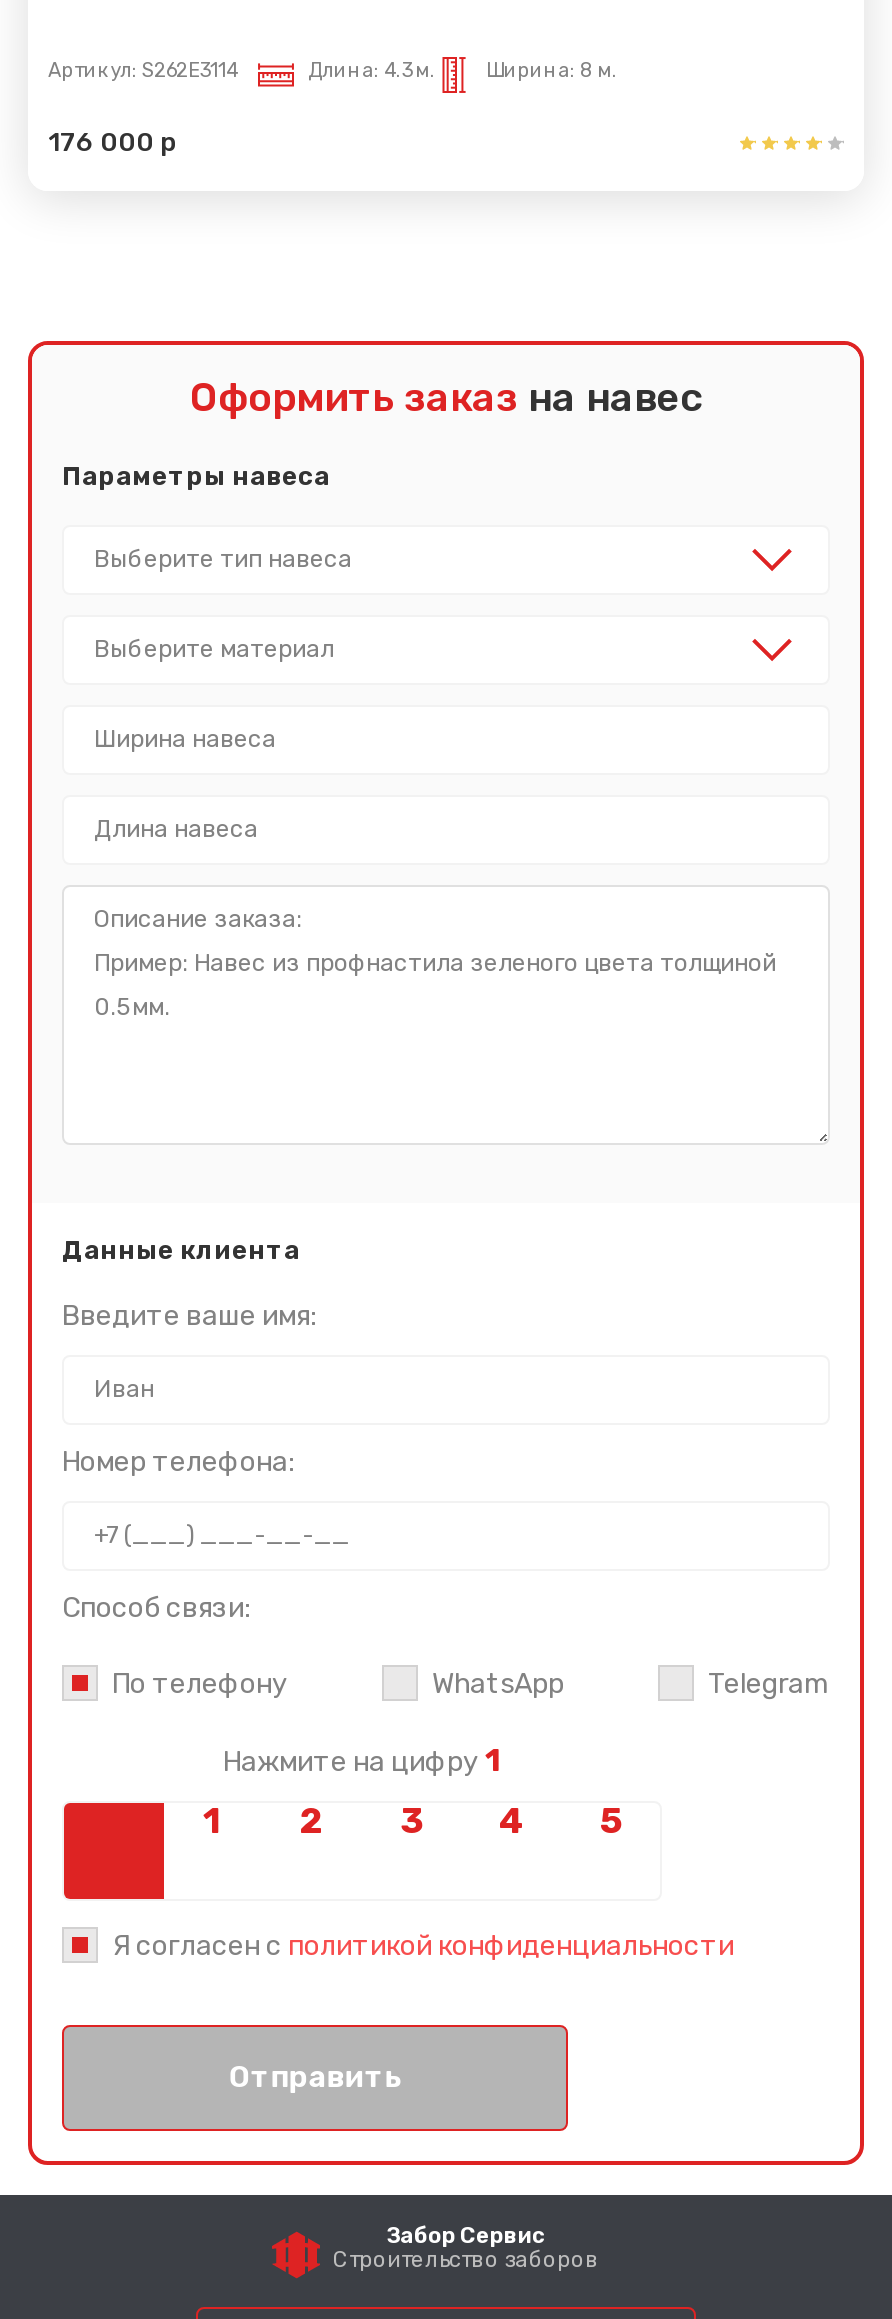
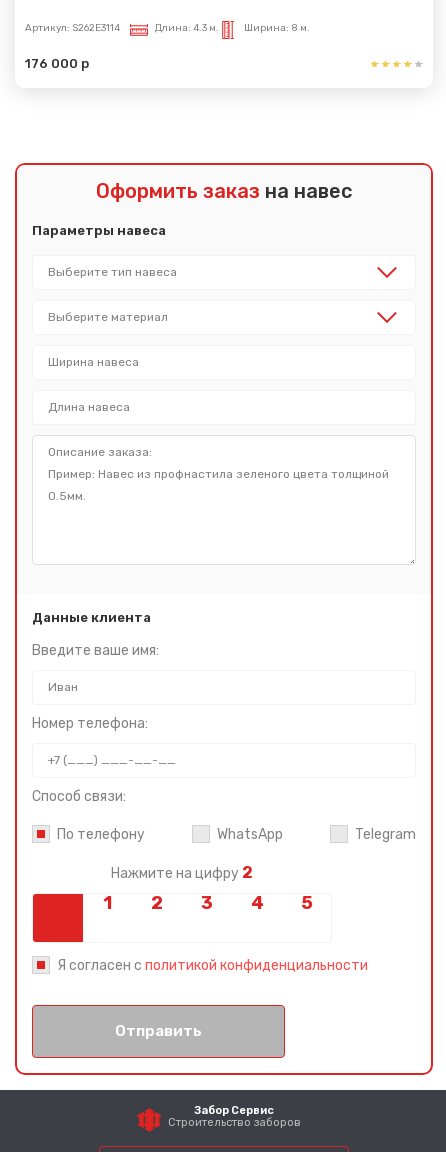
[223,1741,501,1779] Нажмите на цифру 1 -> [111,863,253,882] Нажмите на цифру 2

